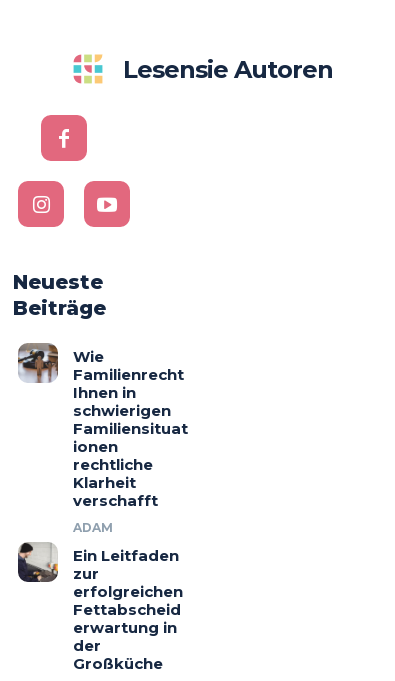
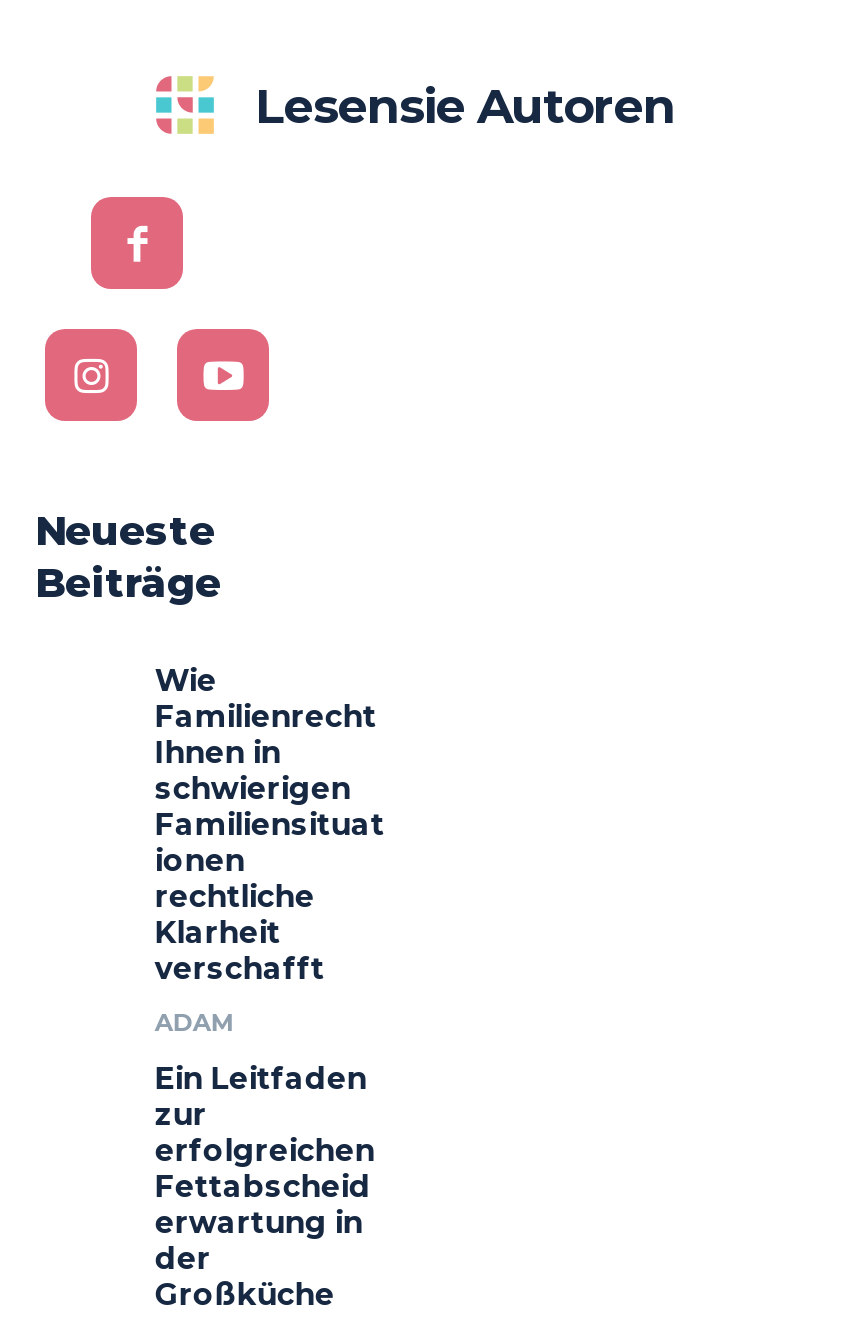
[17,342,59,384] [image] -> none
[17,541,59,583] [image] -> none

